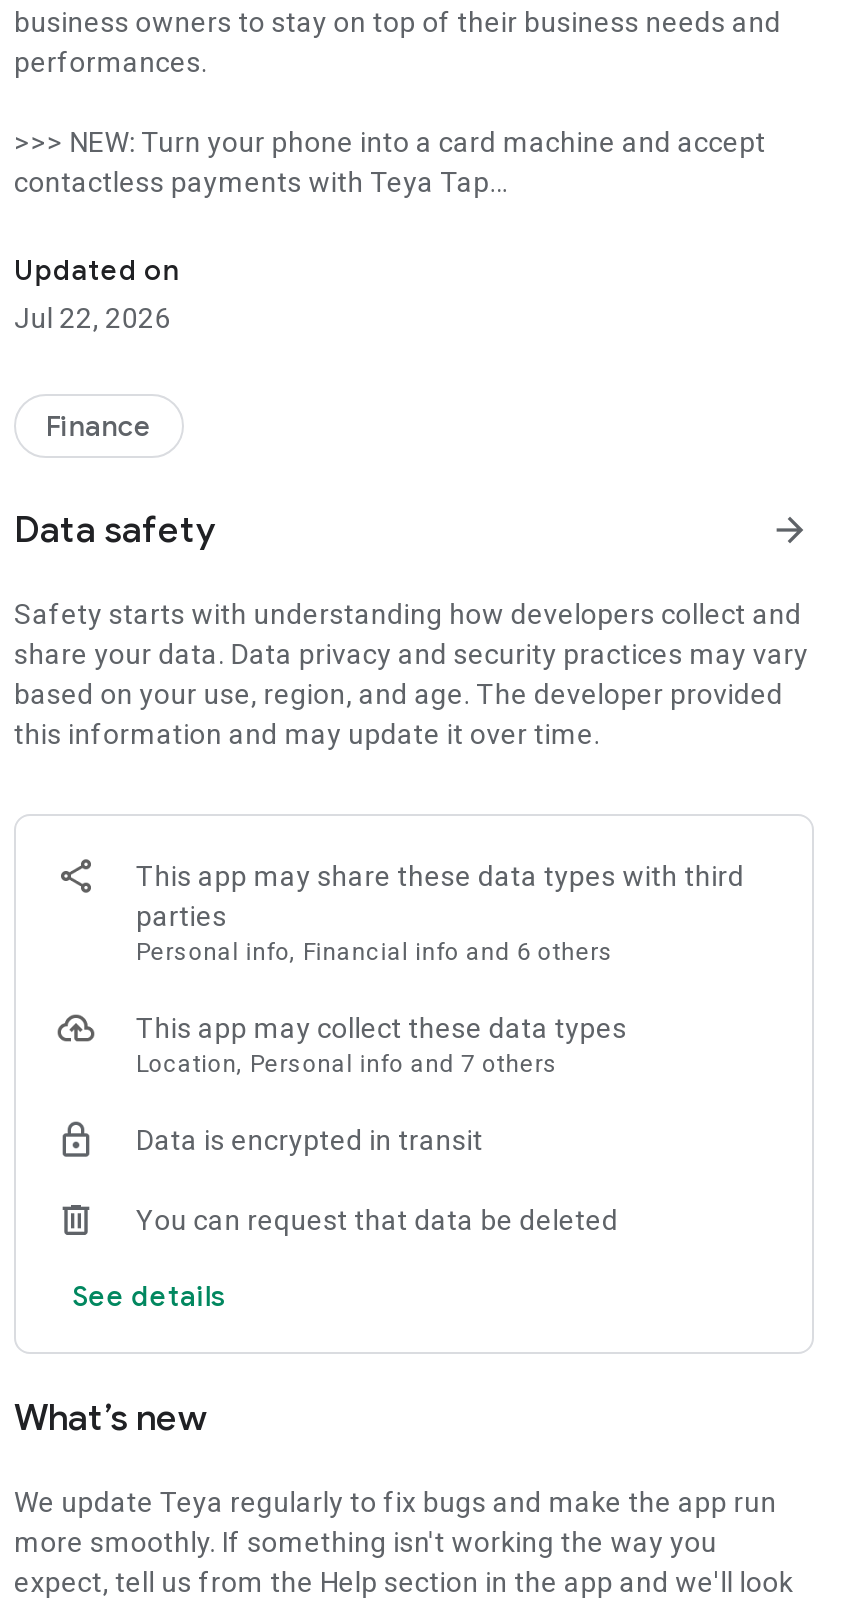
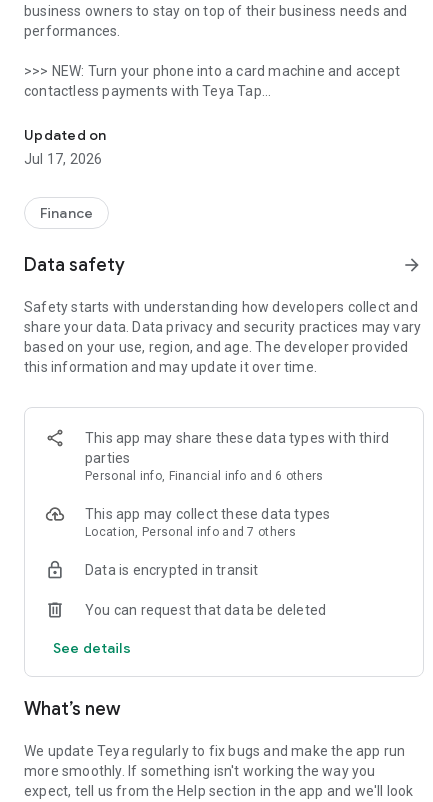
[14,302,171,334] Jul 22, 2026 -> [24,151,102,167] Jul 17, 2026

